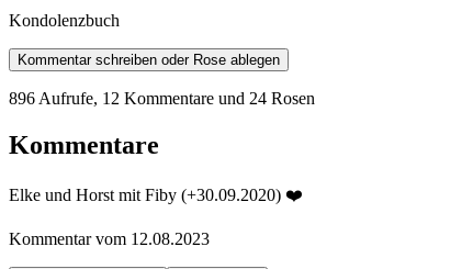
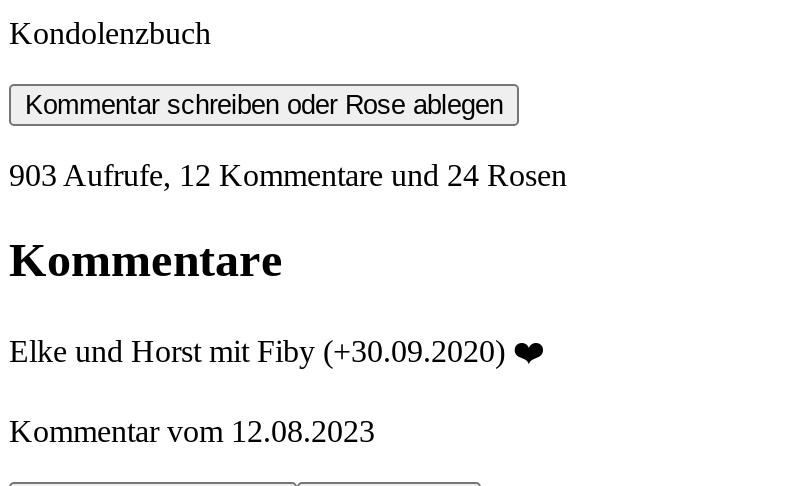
[9,89,315,108] 896 Aufrufe, 12 Kommentare und 24 Rosen -> [9,159,567,193] 903 Aufrufe, 12 Kommentare und 24 Rosen

